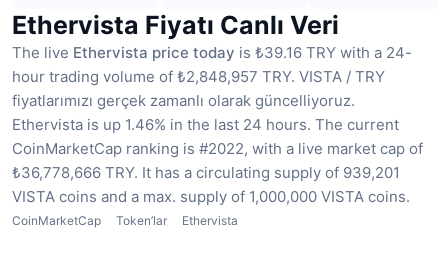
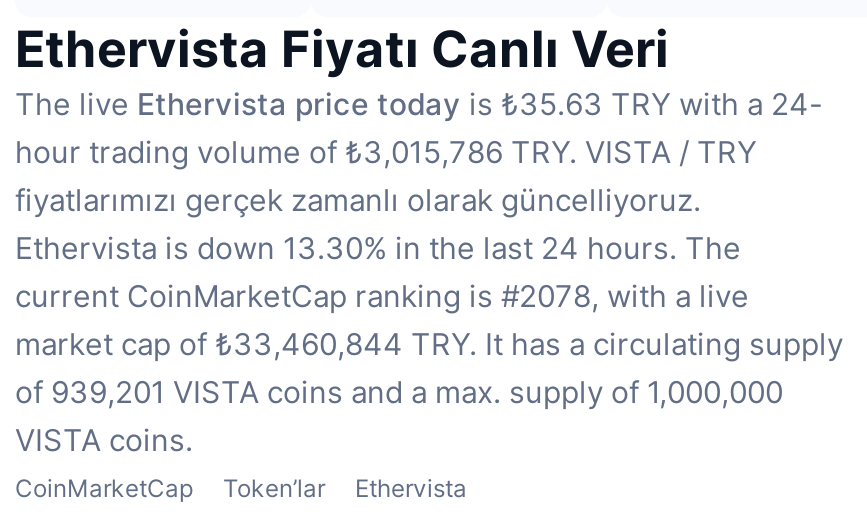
[12,43,412,62] The live Ethervista price today is ₺39.16 TRY with a 24- -> [15,85,823,123] The live Ethervista price today is ₺35.63 TRY with a 24-
[12,67,385,86] hour trading volume of ₺2,848,957 TRY. VISTA / TRY -> [15,133,757,171] hour trading volume of ₺3,015,786 TRY. VISTA / TRY
[12,115,423,206] Ethervista is up 1.46% in the last 24 hours. The current | CoinMarketCap ranking is #2022, with a live market cap of | ₺36,778,666 TRY. It has a circulating supply of 939,201 | VISTA coins and a max. supply of 1,000,000 VISTA coins. -> [15,229,843,459] Ethervista is down 13.30% in the last 24 hours. The | current CoinMarketCap ranking is #2078, with a live | market cap of ₺33,460,844 TRY. It has a circulating supply | of 939,201 VISTA coins and a max. supply of 1,000,000 | VISTA coins.

